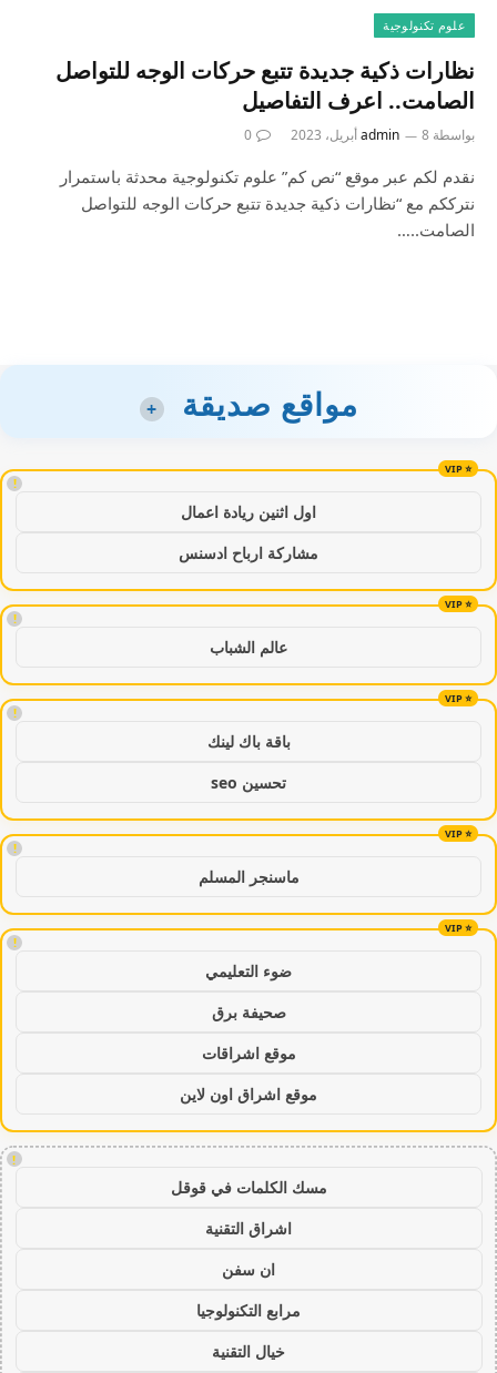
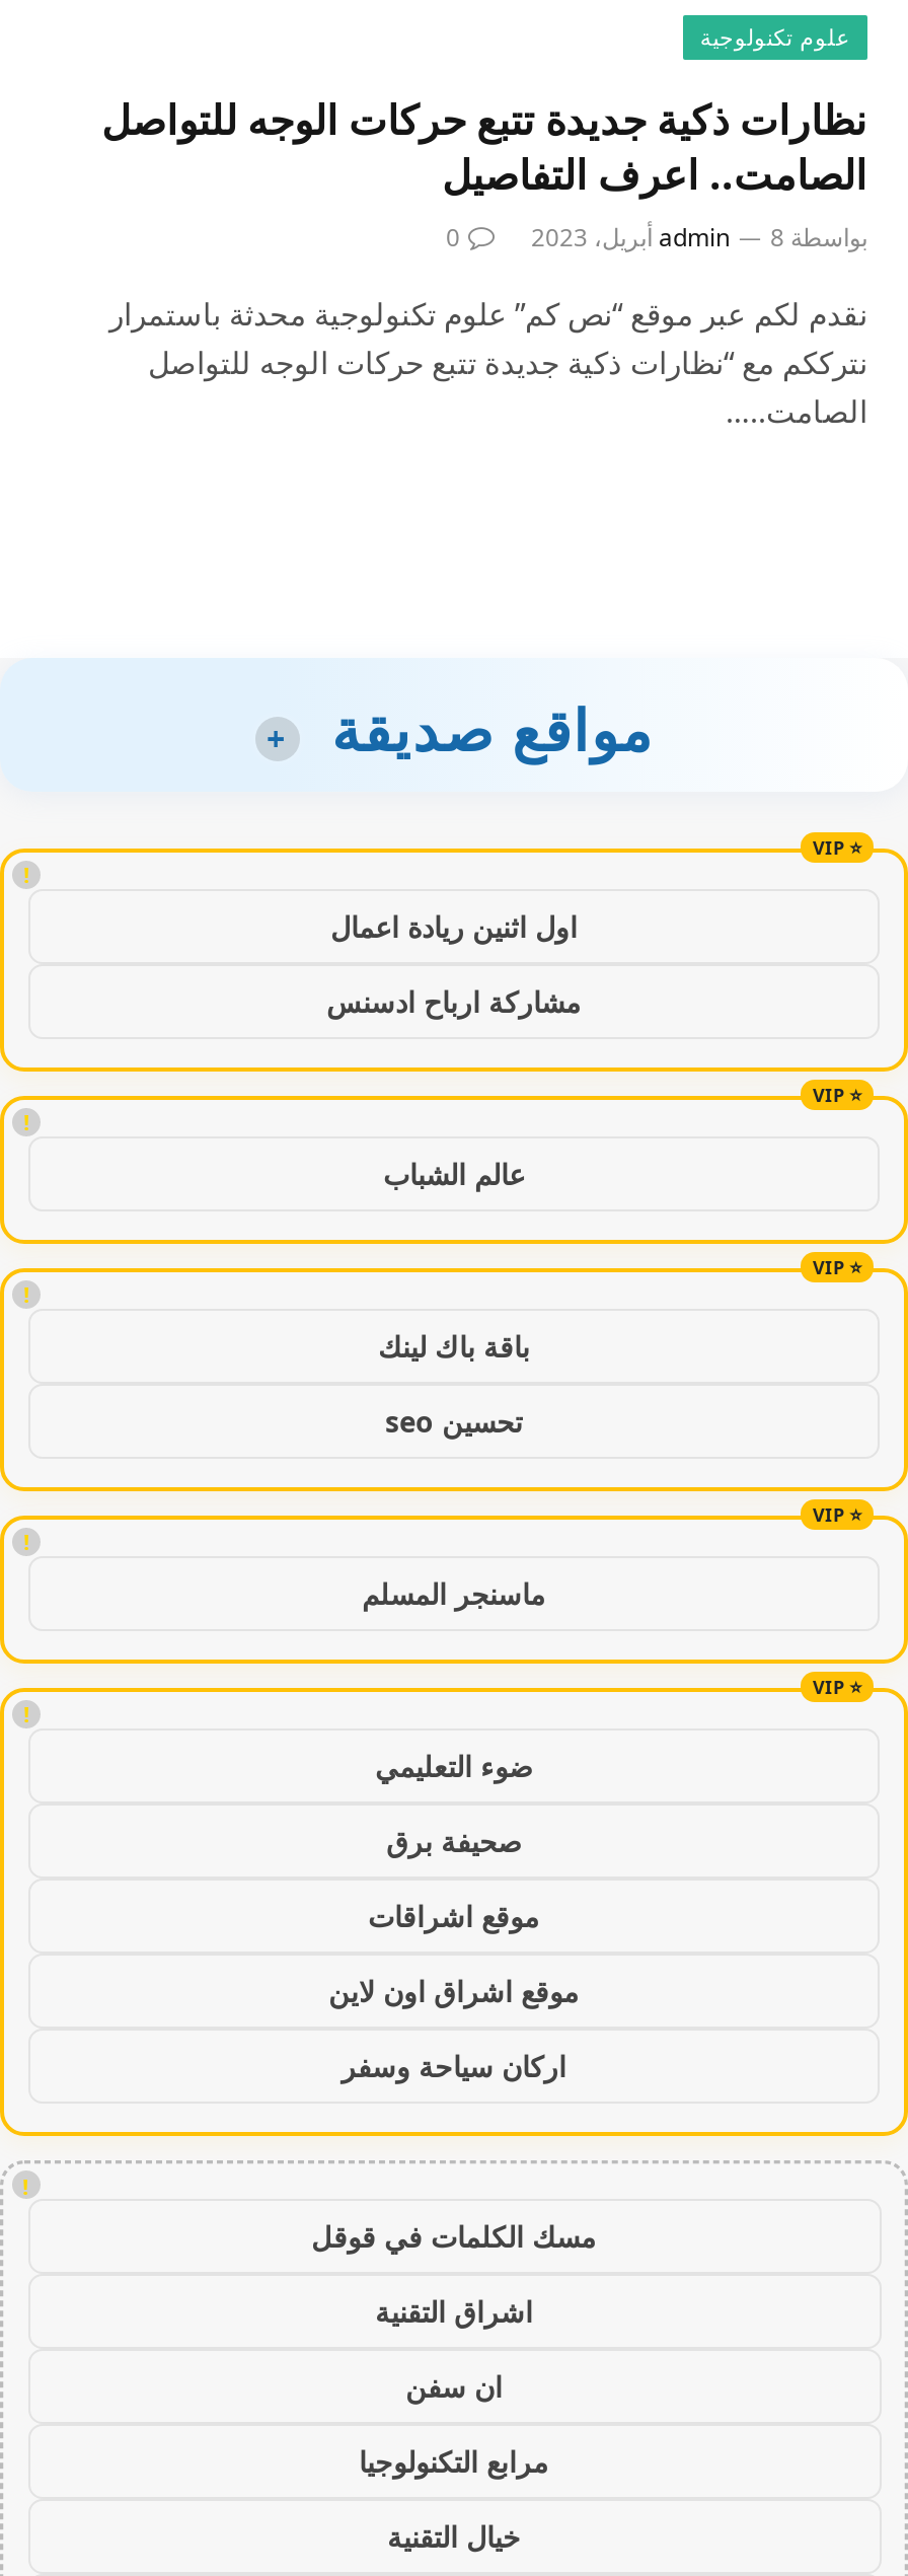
none -> [342,2046,566,2084] اركان سياحة وسفر

